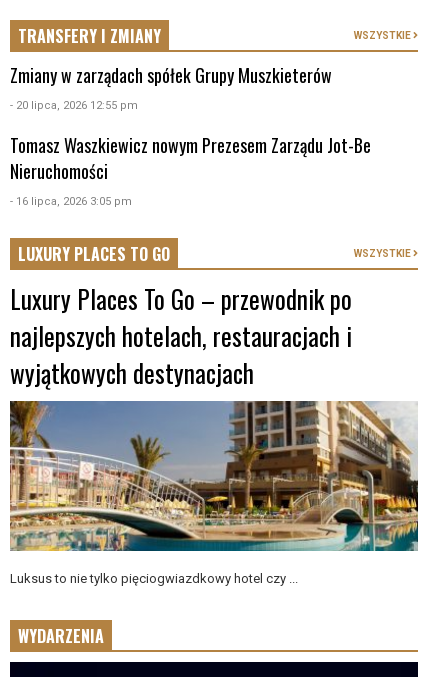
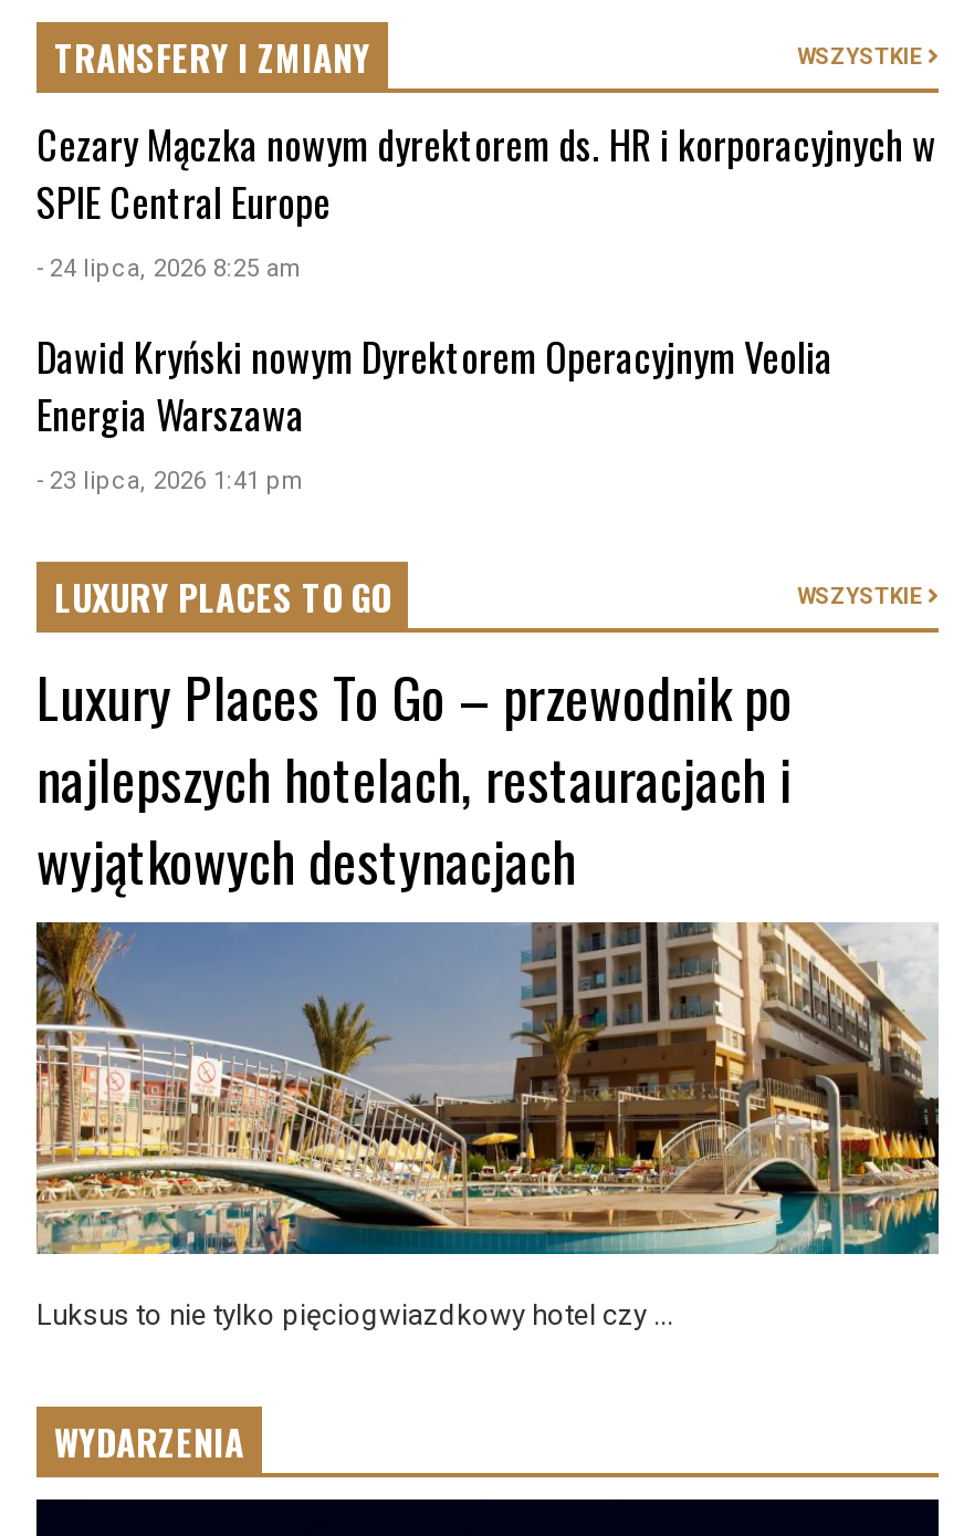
[10,62,332,112] Zmiany w zarządach spółek Grupy Muszkieterów | - 20 lipca, 2026 12:55 pm -> [36,115,936,284] Cezary Mączka nowym dyrektorem ds. HR i korporacyjnych w | SPIE Central Europe | - 24 lipca, 2026 8:25 am
[10,132,371,208] Tomasz Waszkiewicz nowym Prezesem Zarządu Jot-Be | Nieruchomości | - 16 lipca, 2026 3:05 pm -> [36,328,832,496] Dawid Kryński nowym Dyrektorem Operacyjnym Veolia | Energia Warszawa | - 23 lipca, 2026 1:41 pm

